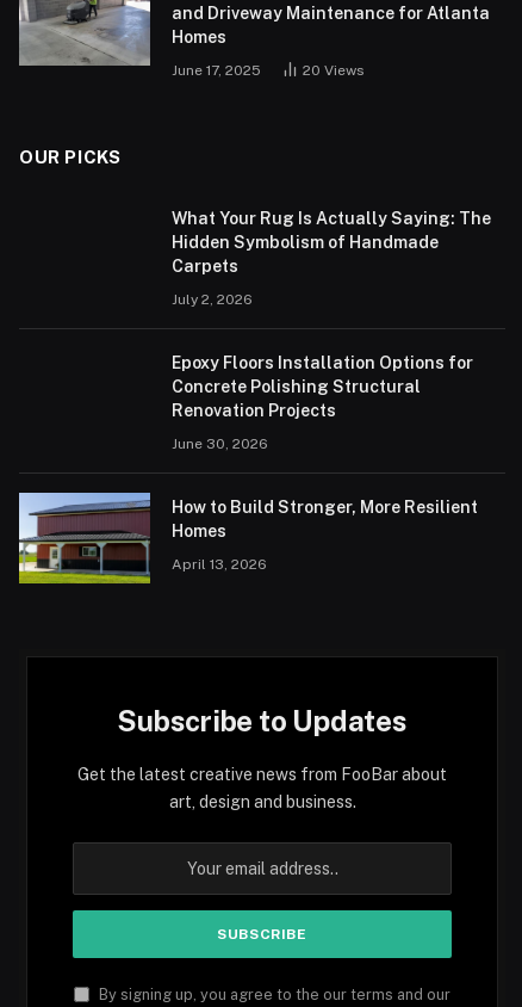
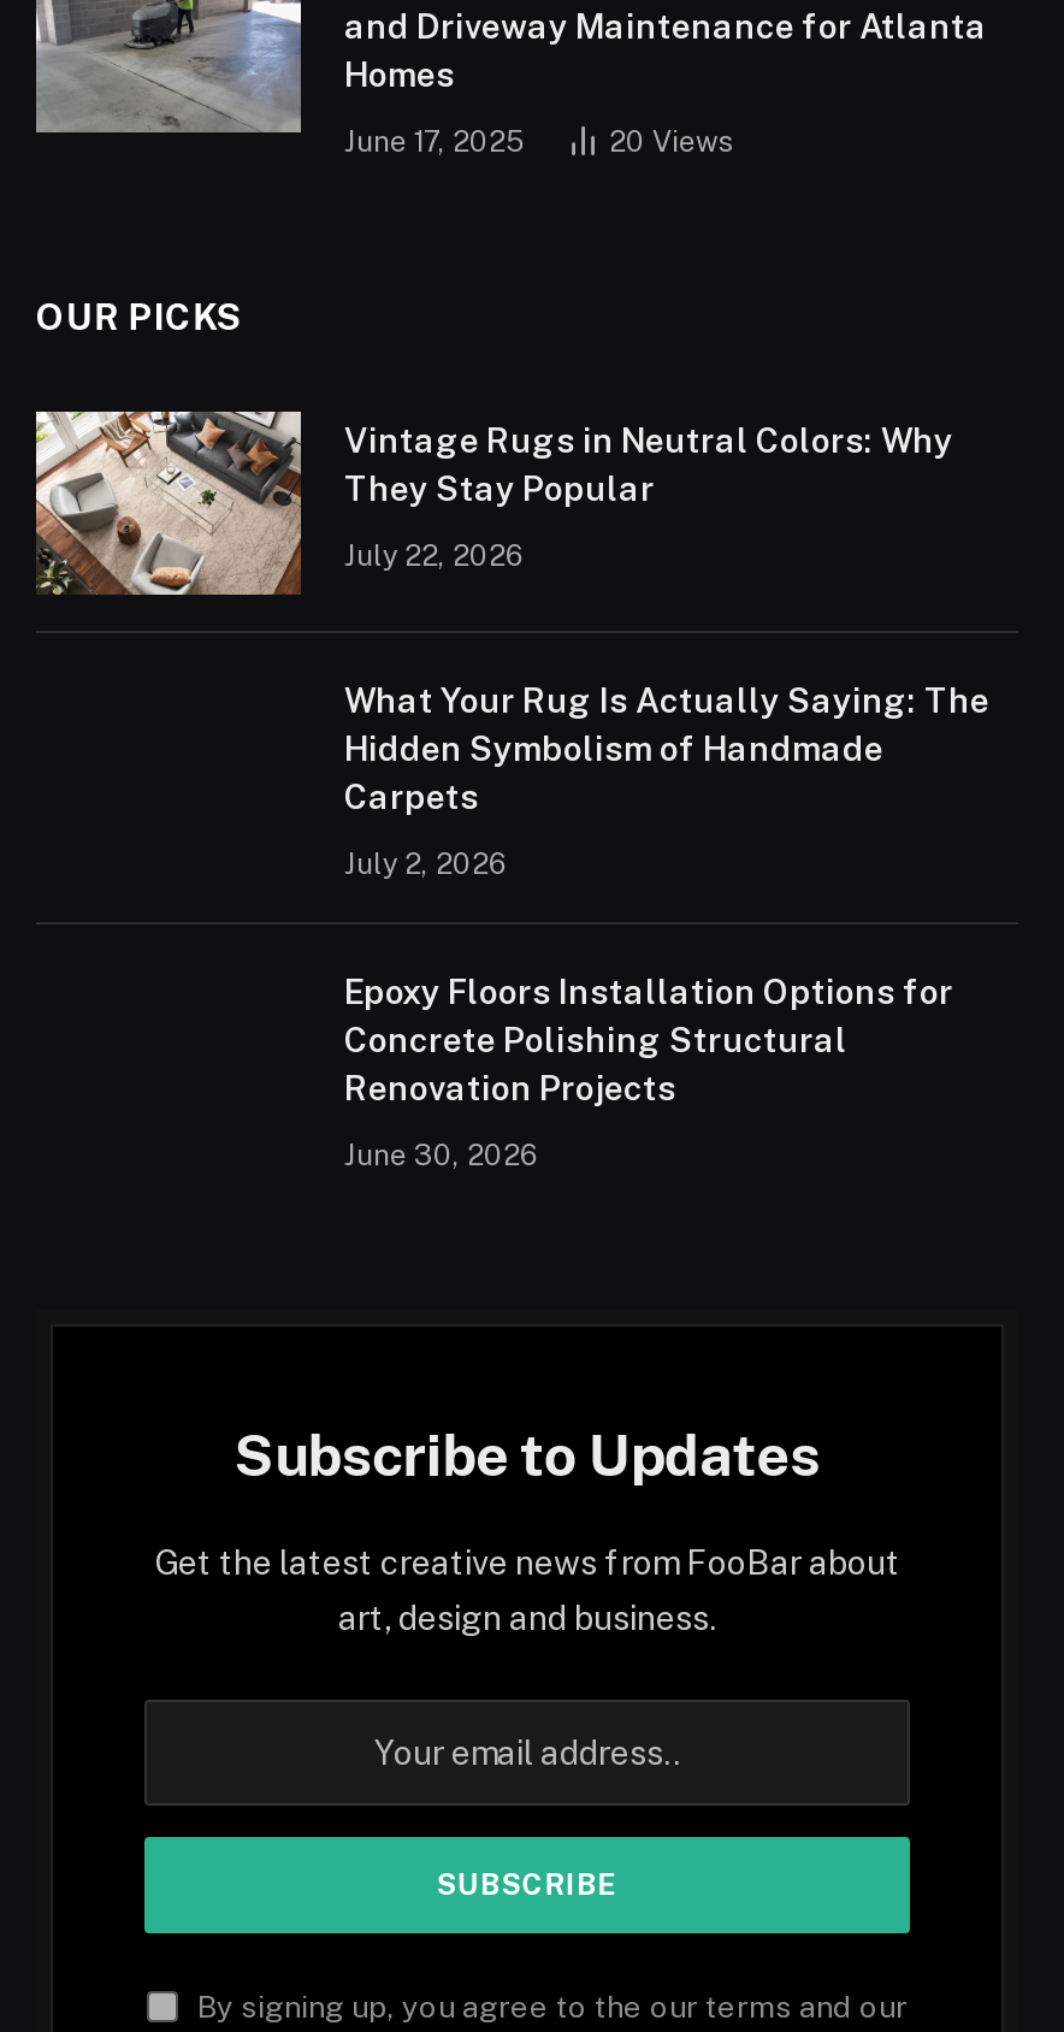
none -> [34,409,953,597] [image] | Vintage Rugs in Neutral Colors: Why | They Stay Popular | July 22, 2026
moved [172,208,491,452] -> [344,680,989,1171]: What Your Rug Is Actually Saying: The | Hidden Symbolism of Handmade | Carpets | July 2, 2026 | Epoxy Floors Installation Options for | Concrete Polishing Structural | Renovation Projects | June 30, 2026
[18,492,478,585] [image] | How to Build Stronger, More Resilient | Homes | April 13, 2026 -> none

